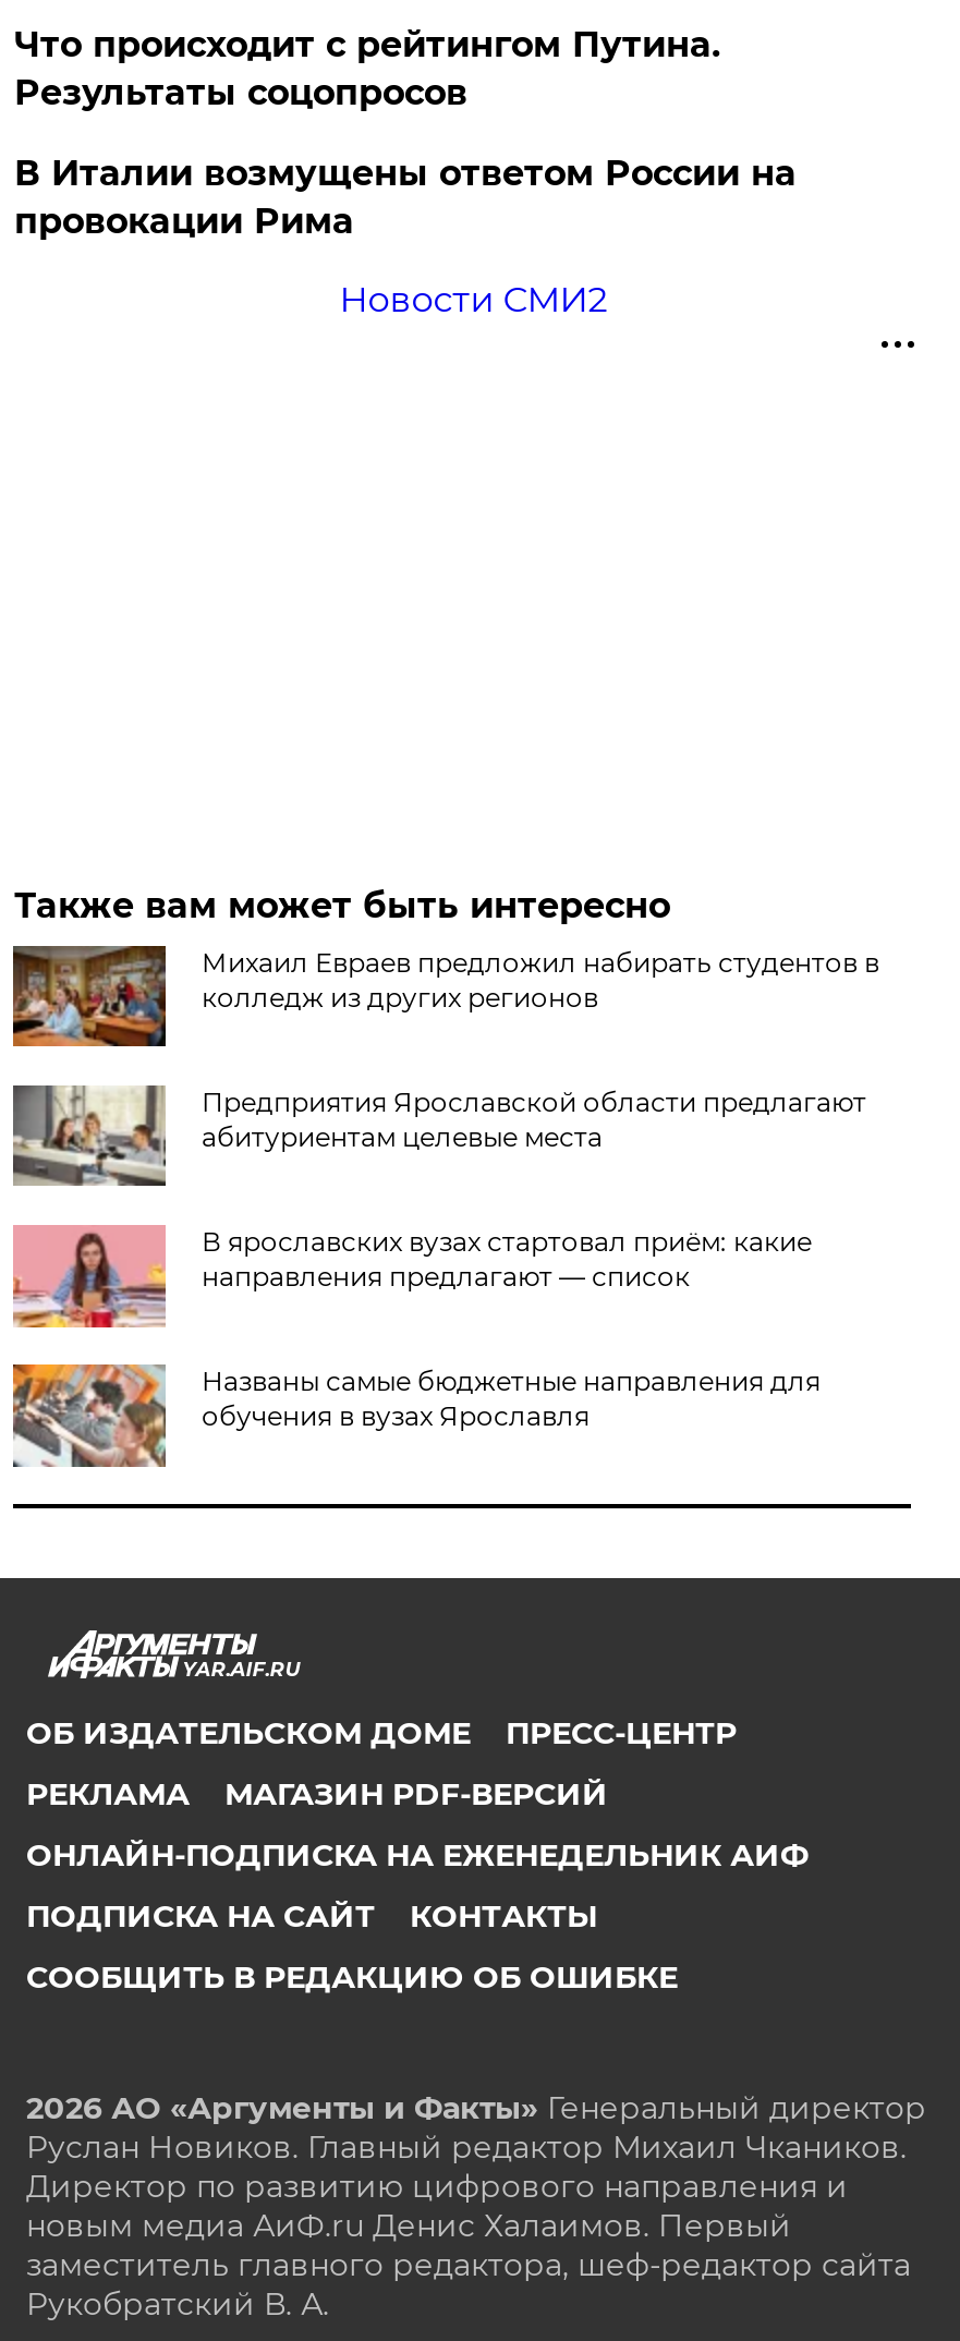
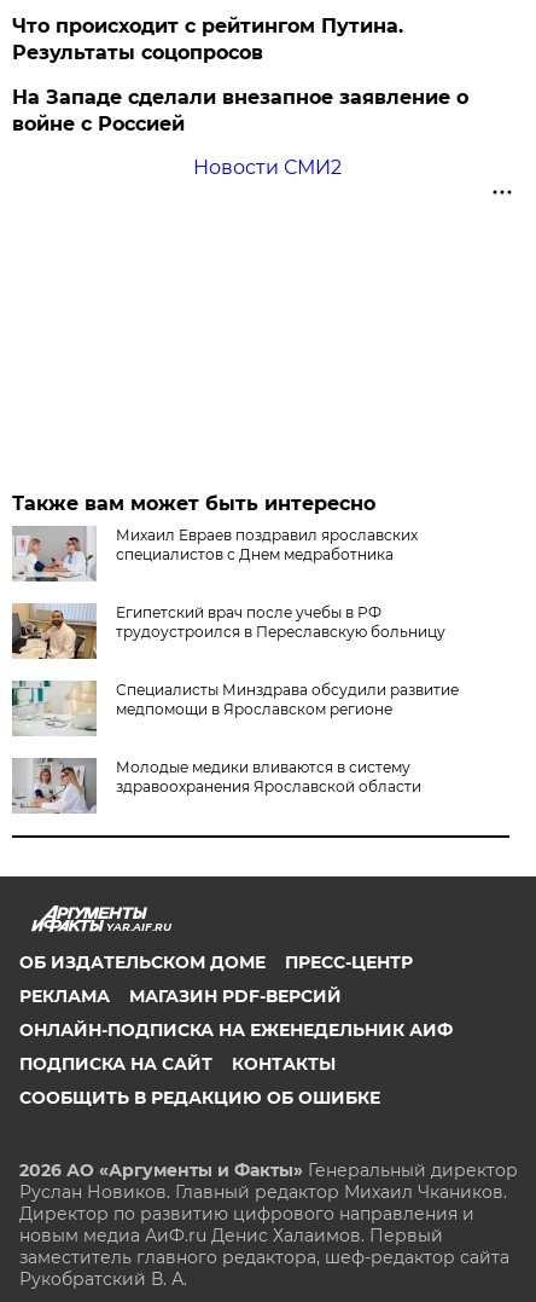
[14,153,796,242] В Италии возмущены ответом России на | провокации Рима -> [13,86,469,135] На Западе сделали внезапное заявление о | войне с Россией
[11,944,879,1048] [image] | Михаил Евраев предложил набирать студентов в | колледж из других регионов -> [12,526,418,583] [image] | Михаил Евраев поздравил ярославских | специалистов с Днем медработника
[11,1083,866,1188] [image] | Предприятия Ярославской области предлагают | абитуриентам целевые места -> [11,602,446,660] [image] | Египетский врач после учебы в РФ | трудоустроился в Переславскую больницу
[11,1225,812,1330] [image] | В ярославских вузах стартовал приём: какие | направления предлагают — список -> [11,679,459,737] [image] | Специалисты Минздрава обсудили развитие | медпомощи в Ярославском регионе
[11,1362,820,1469] [image] | Названы самые бюджетные направления для | обучения в вузах Ярославля -> [11,757,422,815] [image] | Молодые медики вливаются в систему | здравоохранения Ярославской области

